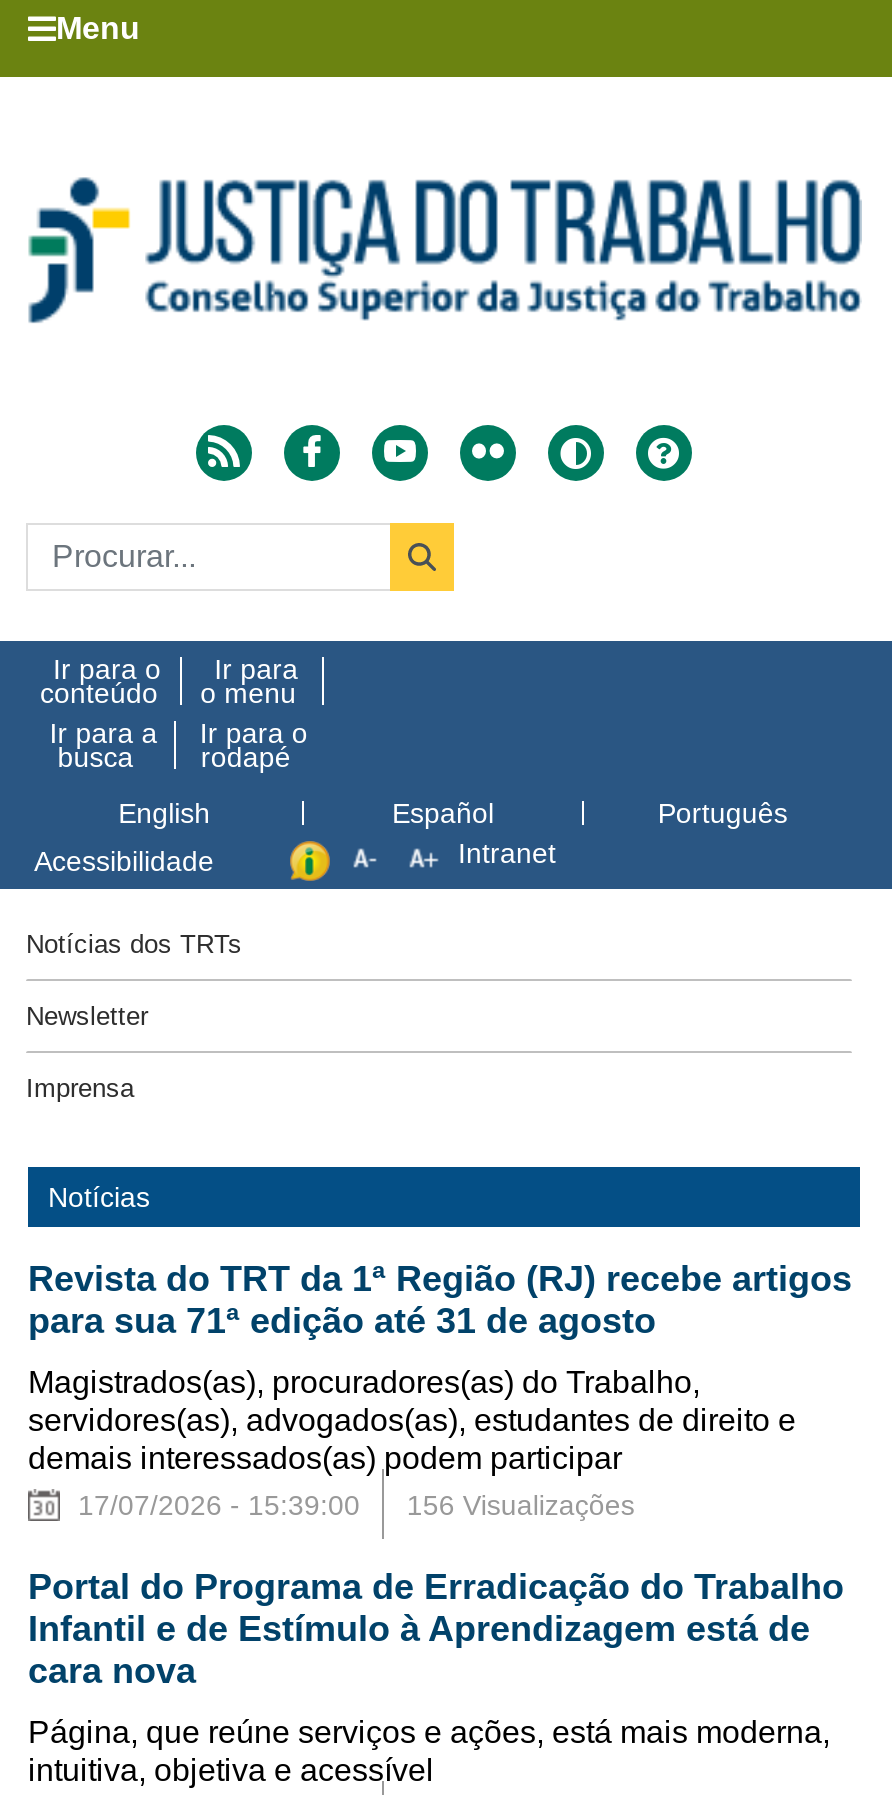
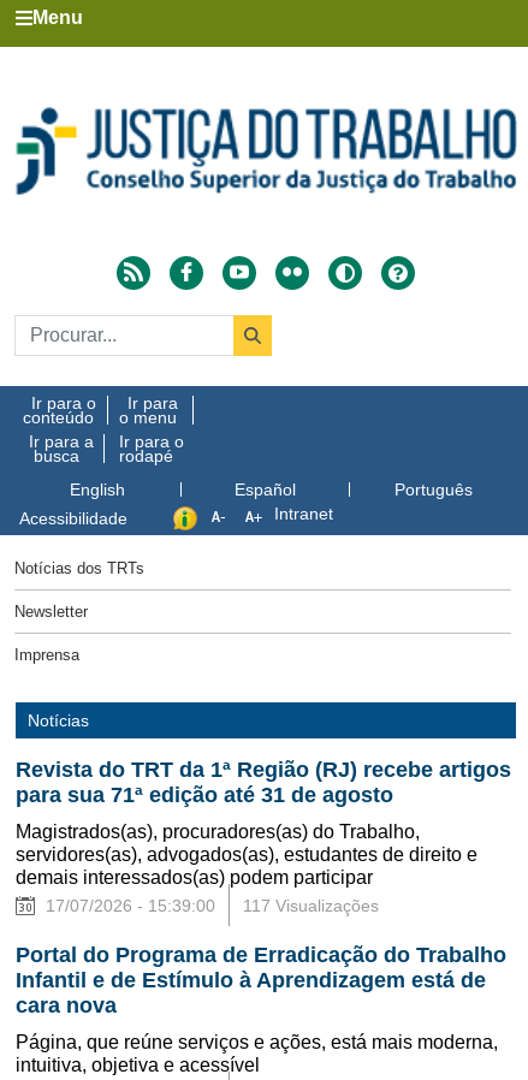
[407,1488,635,1520] 156 Visualizações -> [243,896,379,915] 117 Visualizações

